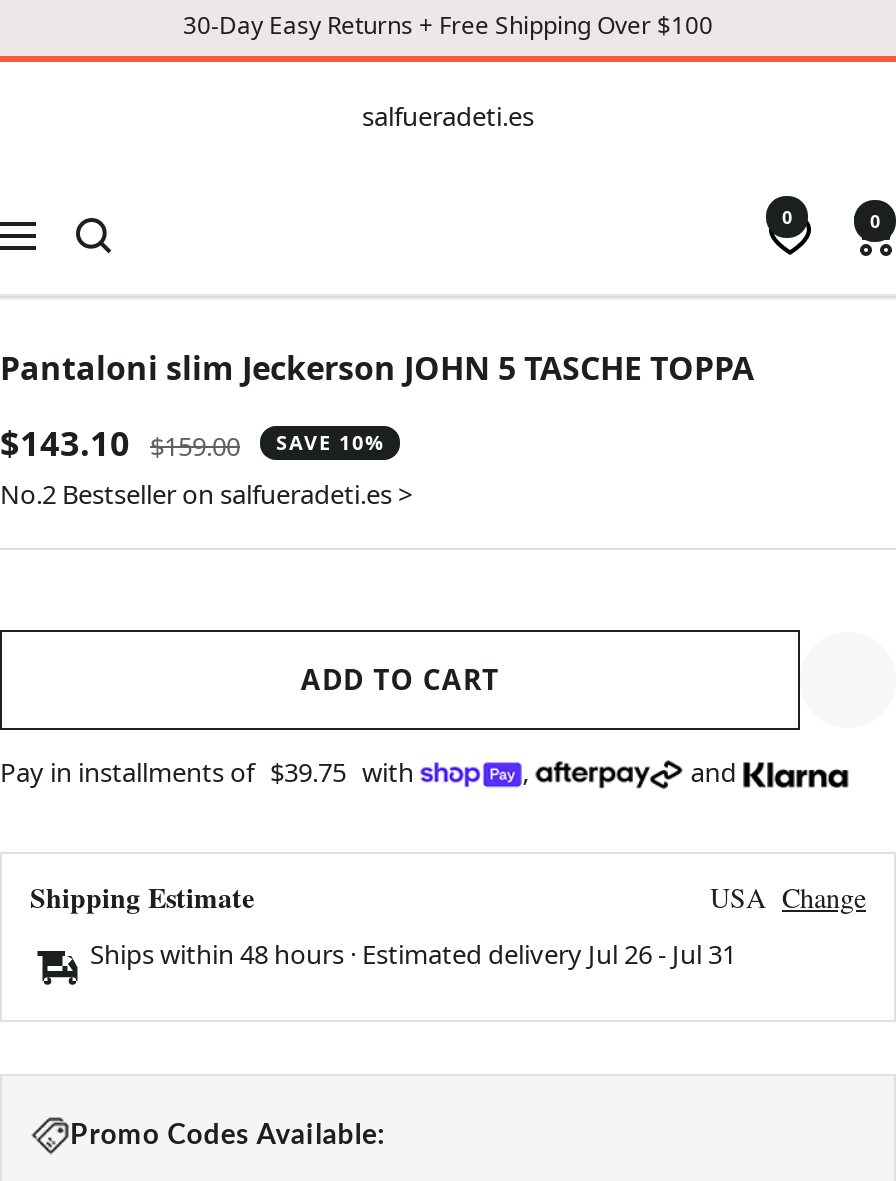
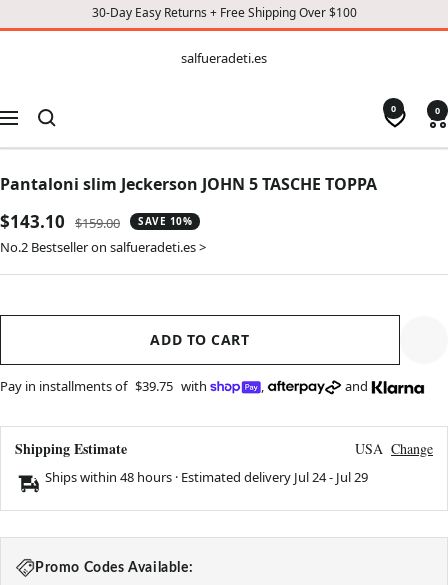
[90,937,736,973] Ships within 48 hours · Estimated delivery Jul 26 - Jul 31 -> [45,468,368,486] Ships within 48 hours · Estimated delivery Jul 24 - Jul 29

